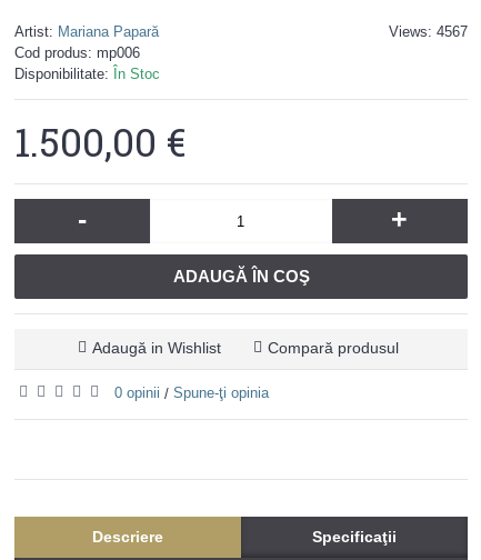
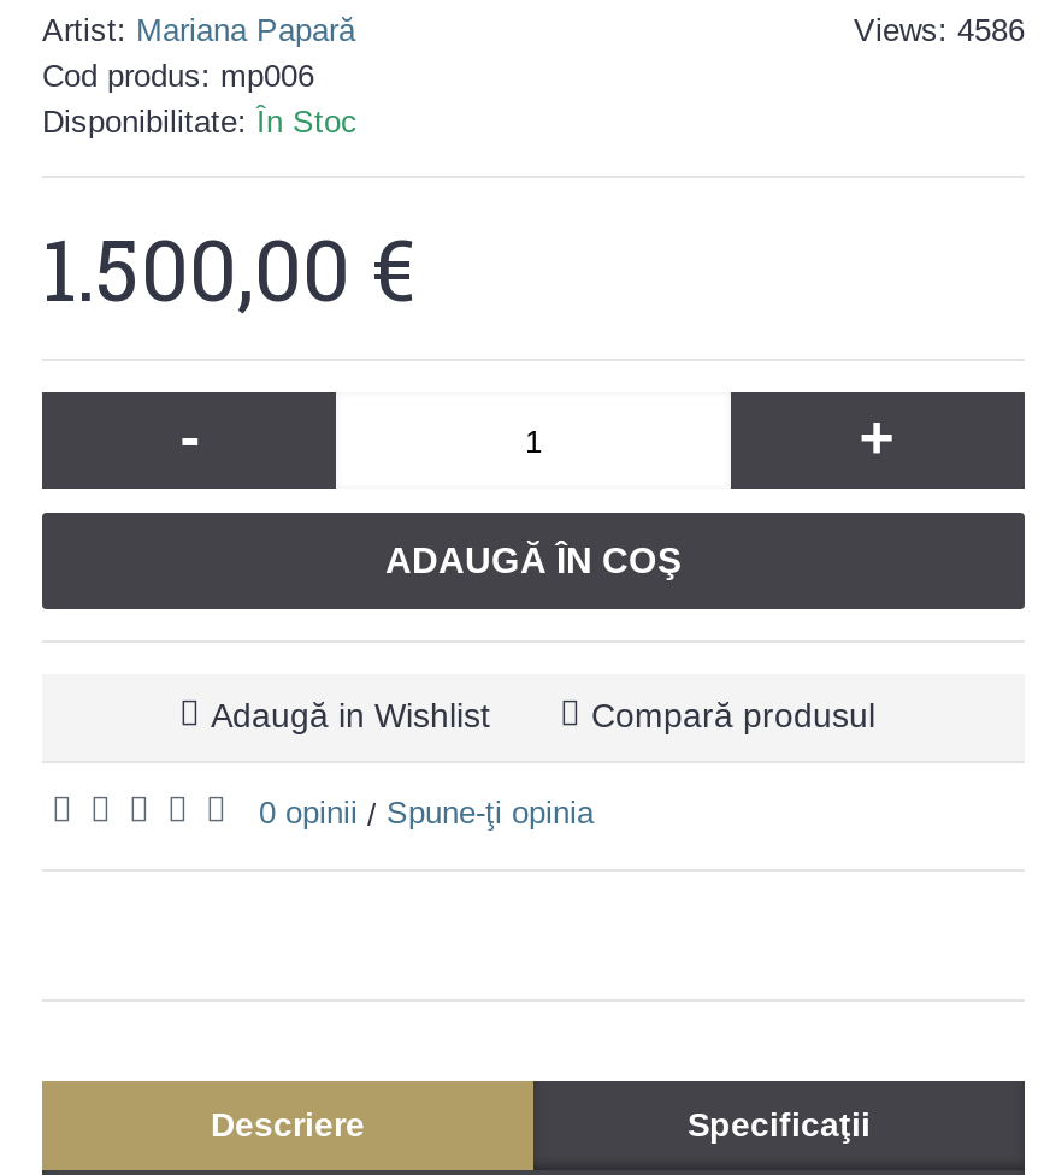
[389,23,468,40] Views: 4567 -> [854,12,1025,48] Views: 4586

